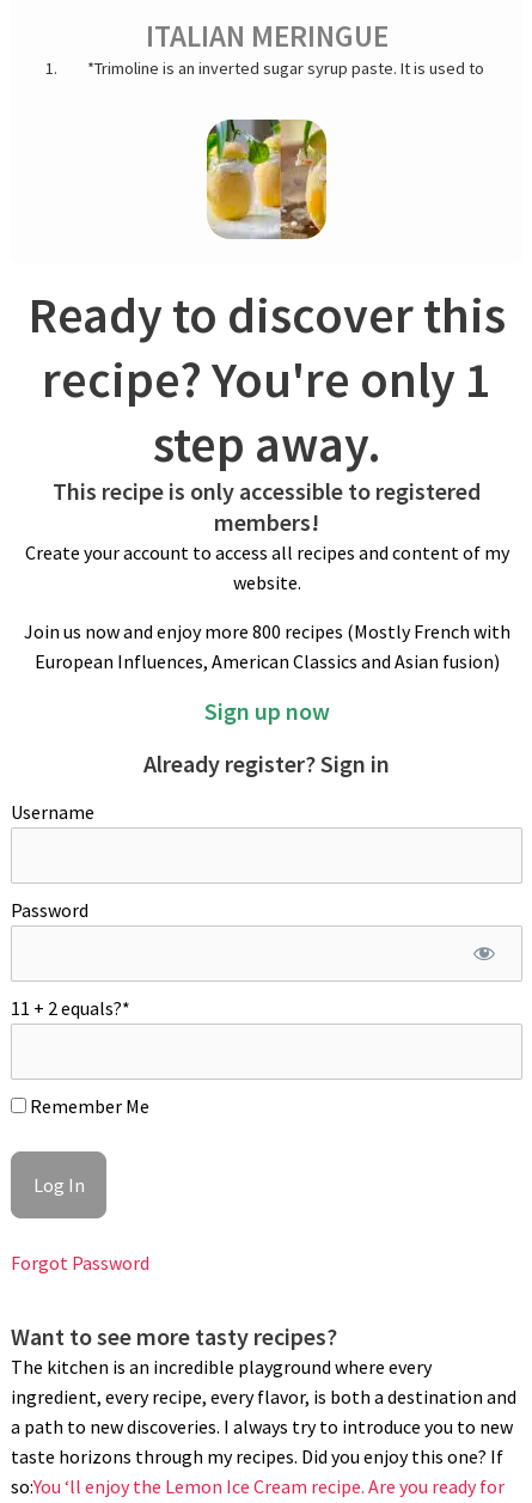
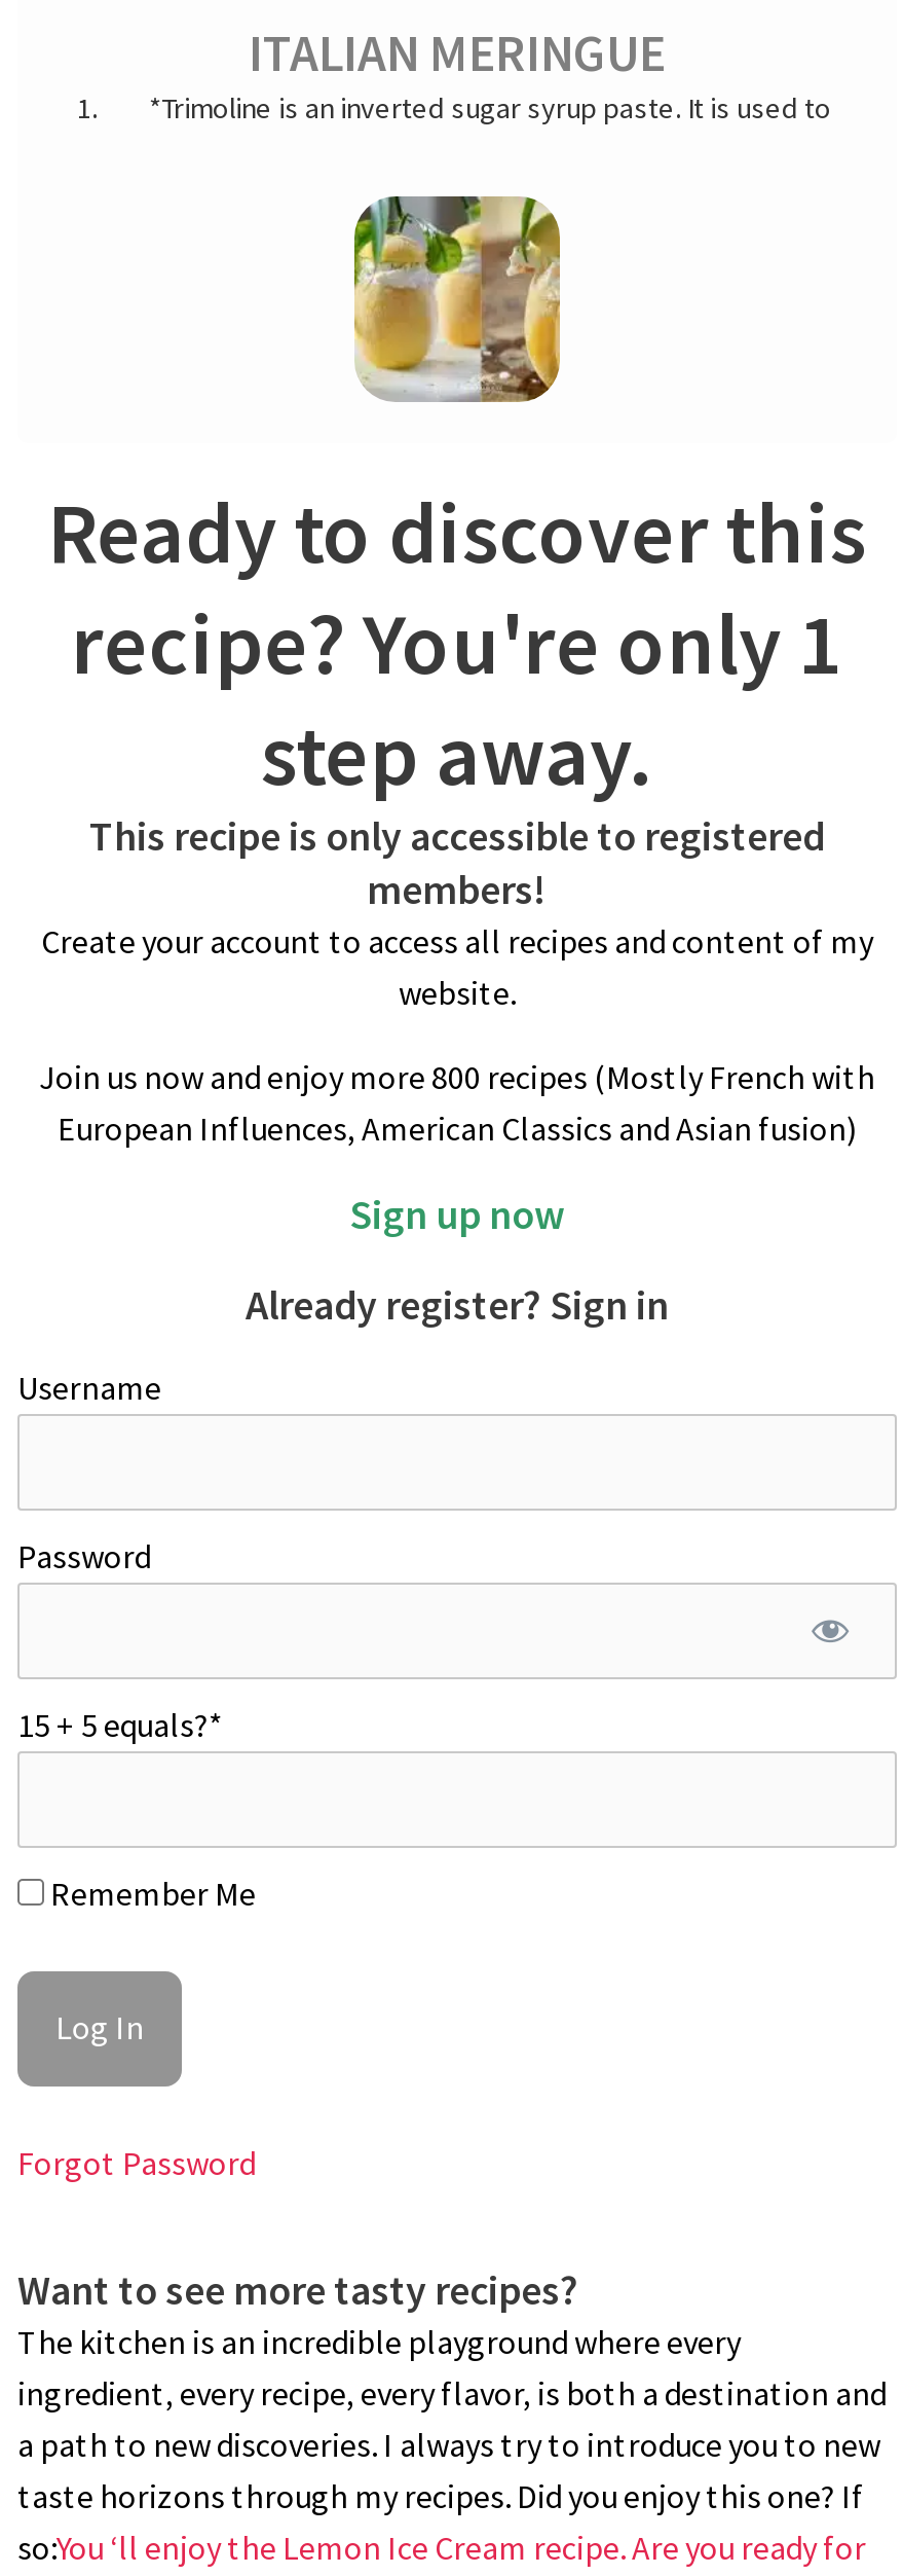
[11,996,130,1020] 11 + 2 equals?* -> [17,1703,223,1744] 15 + 5 equals?*

